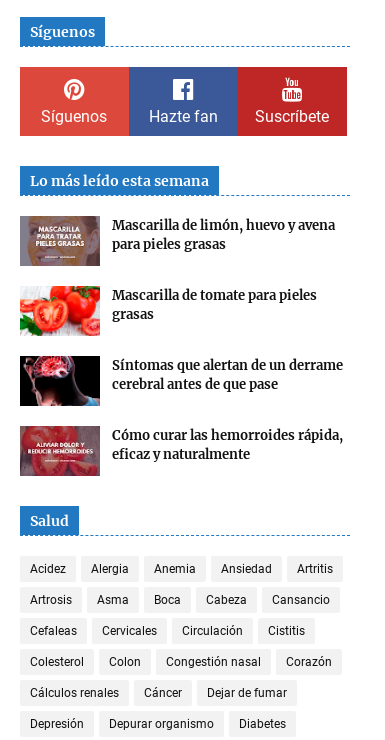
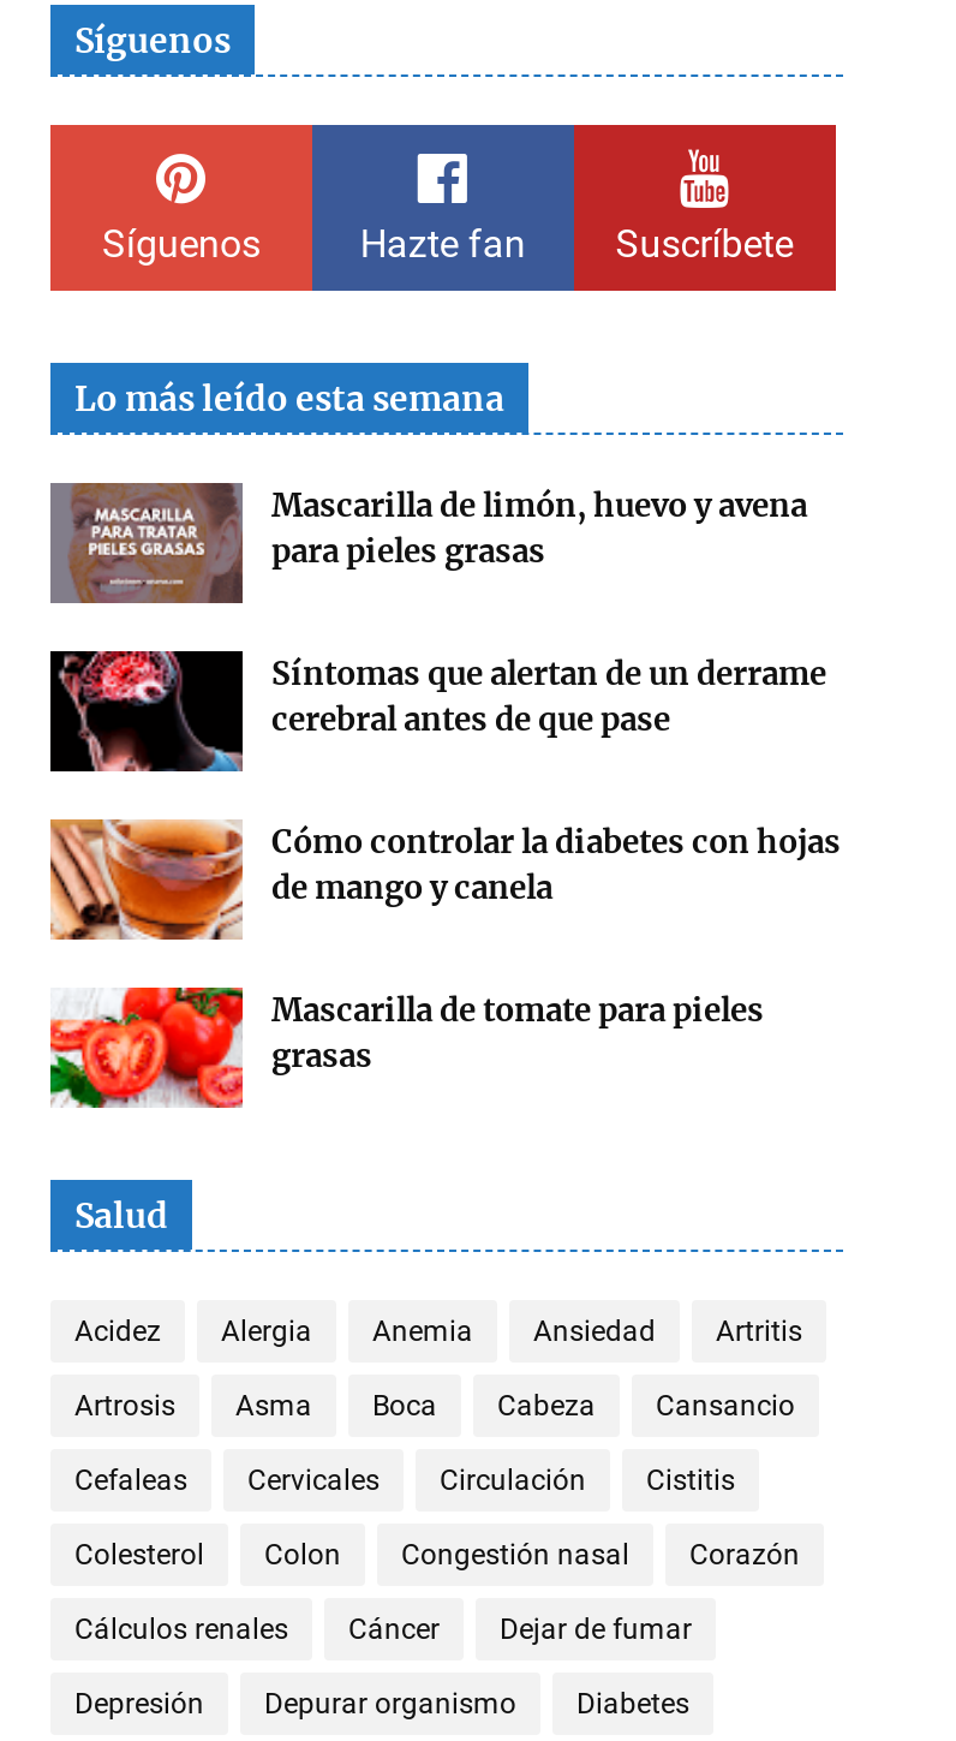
none -> [50,819,841,940] [image] | Cómo controlar la diabetes con hojas | de mango y canela
moved [18,284,317,338] -> [46,983,764,1113]: [image] | Mascarilla de tomate para pieles | grasas
moved [19,355,343,407] -> [48,649,826,774]: [image] | Síntomas que alertan de un derrame | cerebral antes de que pase
[19,425,343,477] [image] | Cómo curar las hemorroides rápida, | eficaz y naturalmente -> none

